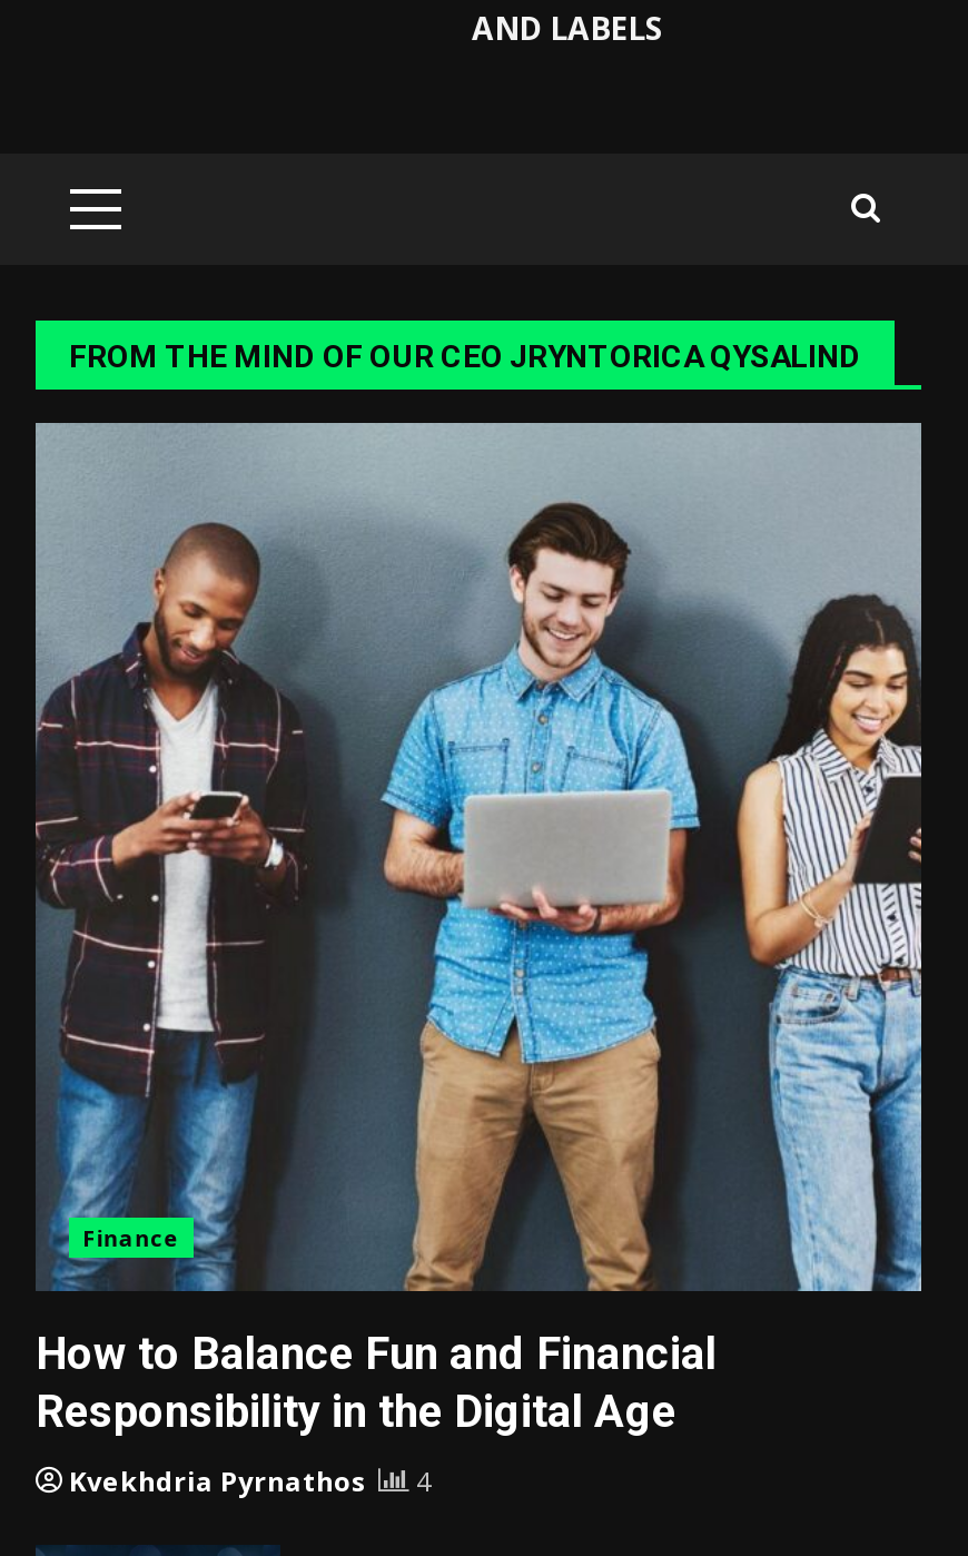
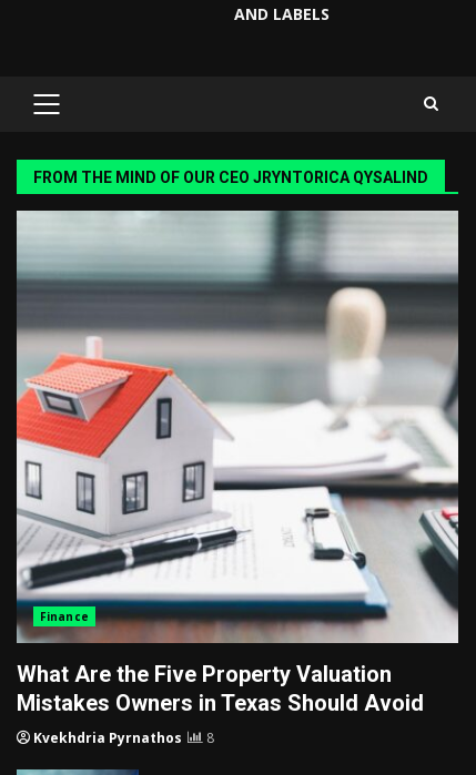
[36,423,923,1439] [image] | How to Balance Fun and Financial | Responsibility in the Digital Age -> [16,211,459,717] [image] | What Are the Five Property Valuation | Mistakes Owners in Texas Should Avoid
[69,1463,432,1501] Kvekhdria Pyrnathos 4 -> [33,729,214,748] Kvekhdria Pyrnathos 8

